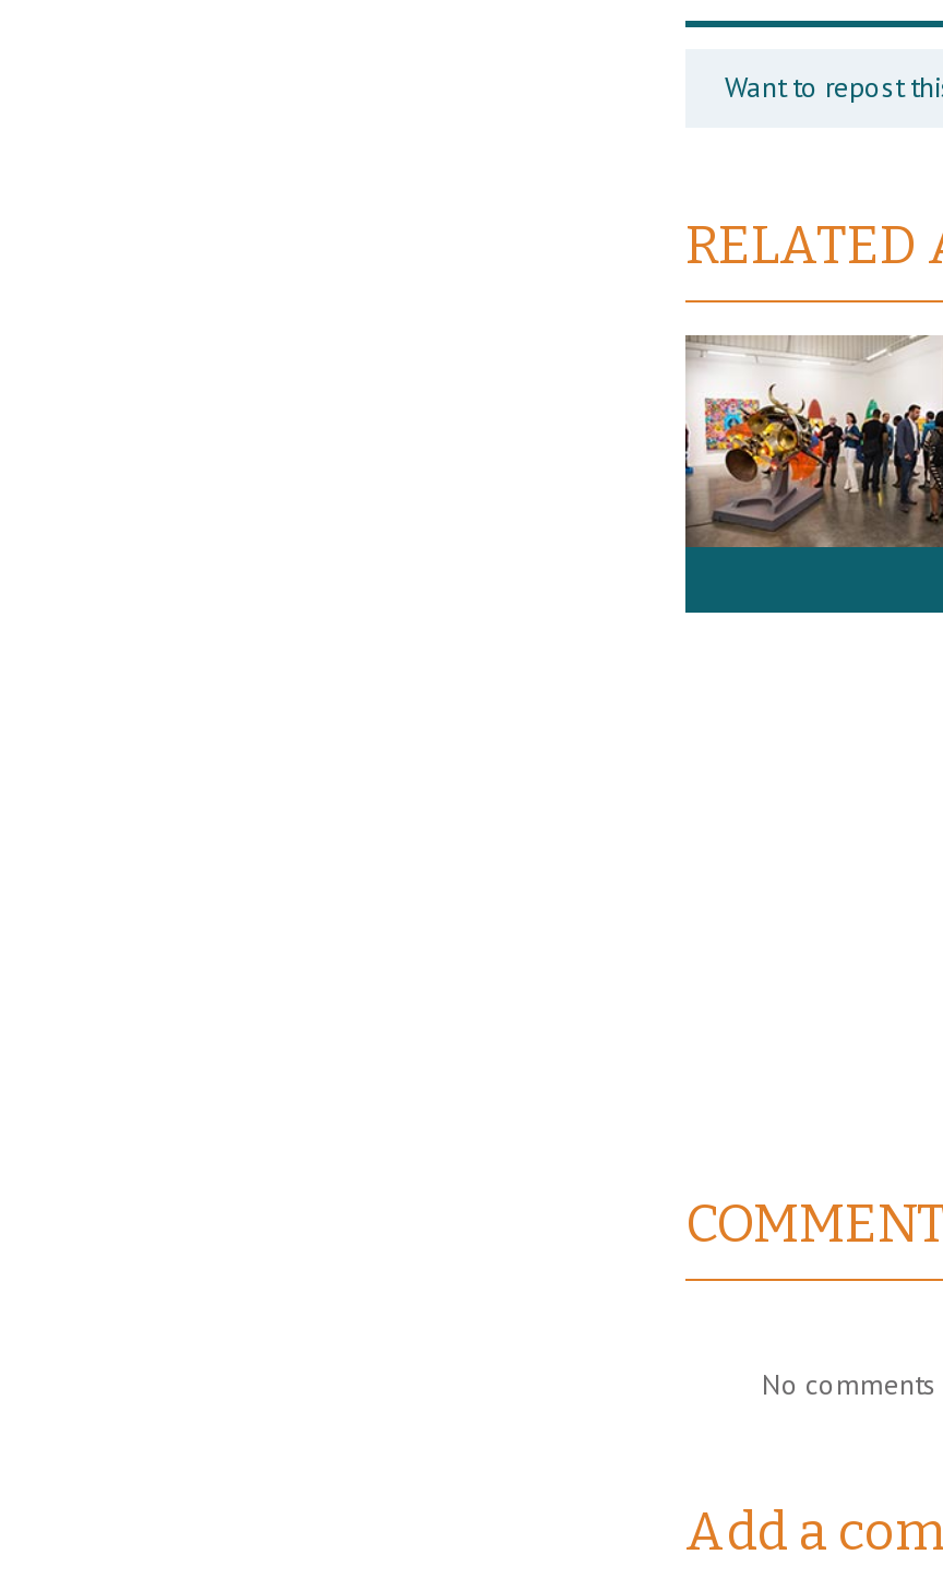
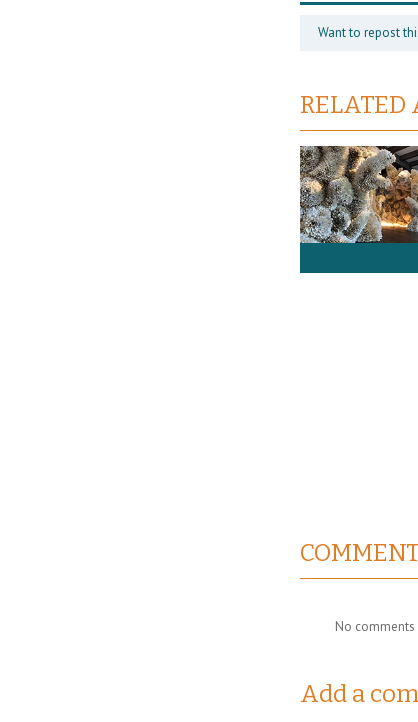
[683,335,936,549] [image] -> [299,146,415,244] [image]

